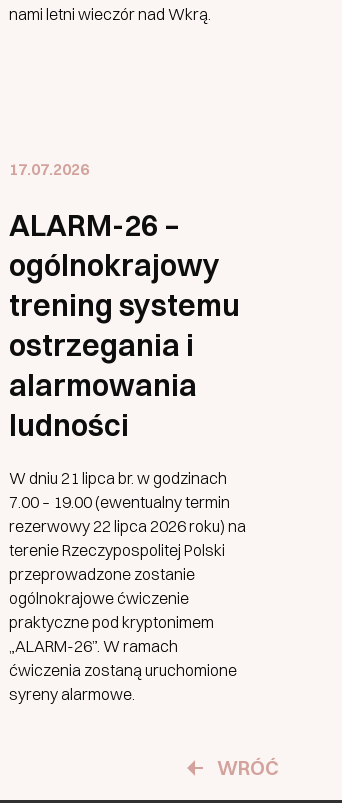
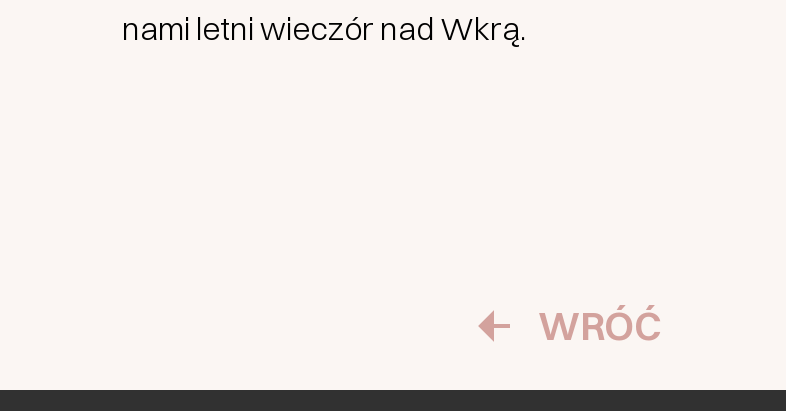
[9,158,246,703] 17.07.2026 | ALARM-26 – | ogólnokrajowy | trening systemu | ostrzegania i | alarmowania | ludności | W dniu 21 lipca br. w godzinach | 7.00 – 19.00 (ewentualny termin | rezerwowy 22 lipca 2026 roku) na | terenie Rzeczypospolitej Polski | przeprowadzone zostanie | ogólnokrajowe ćwiczenie | praktyczne pod kryptonimem | „ALARM-26”. W ramach | ćwiczenia zostaną uruchomione | syreny alarmowe. -> none

